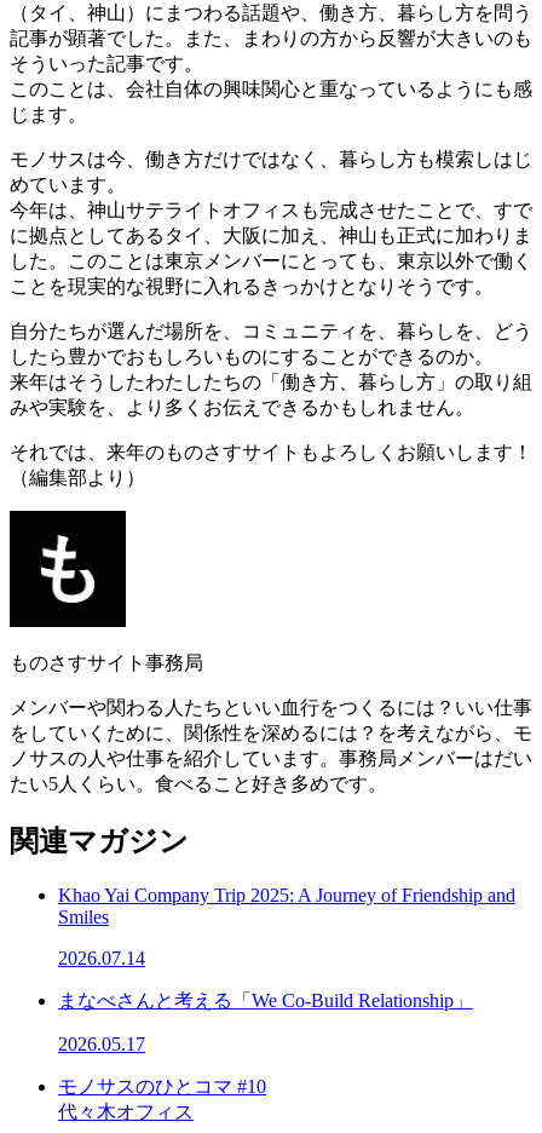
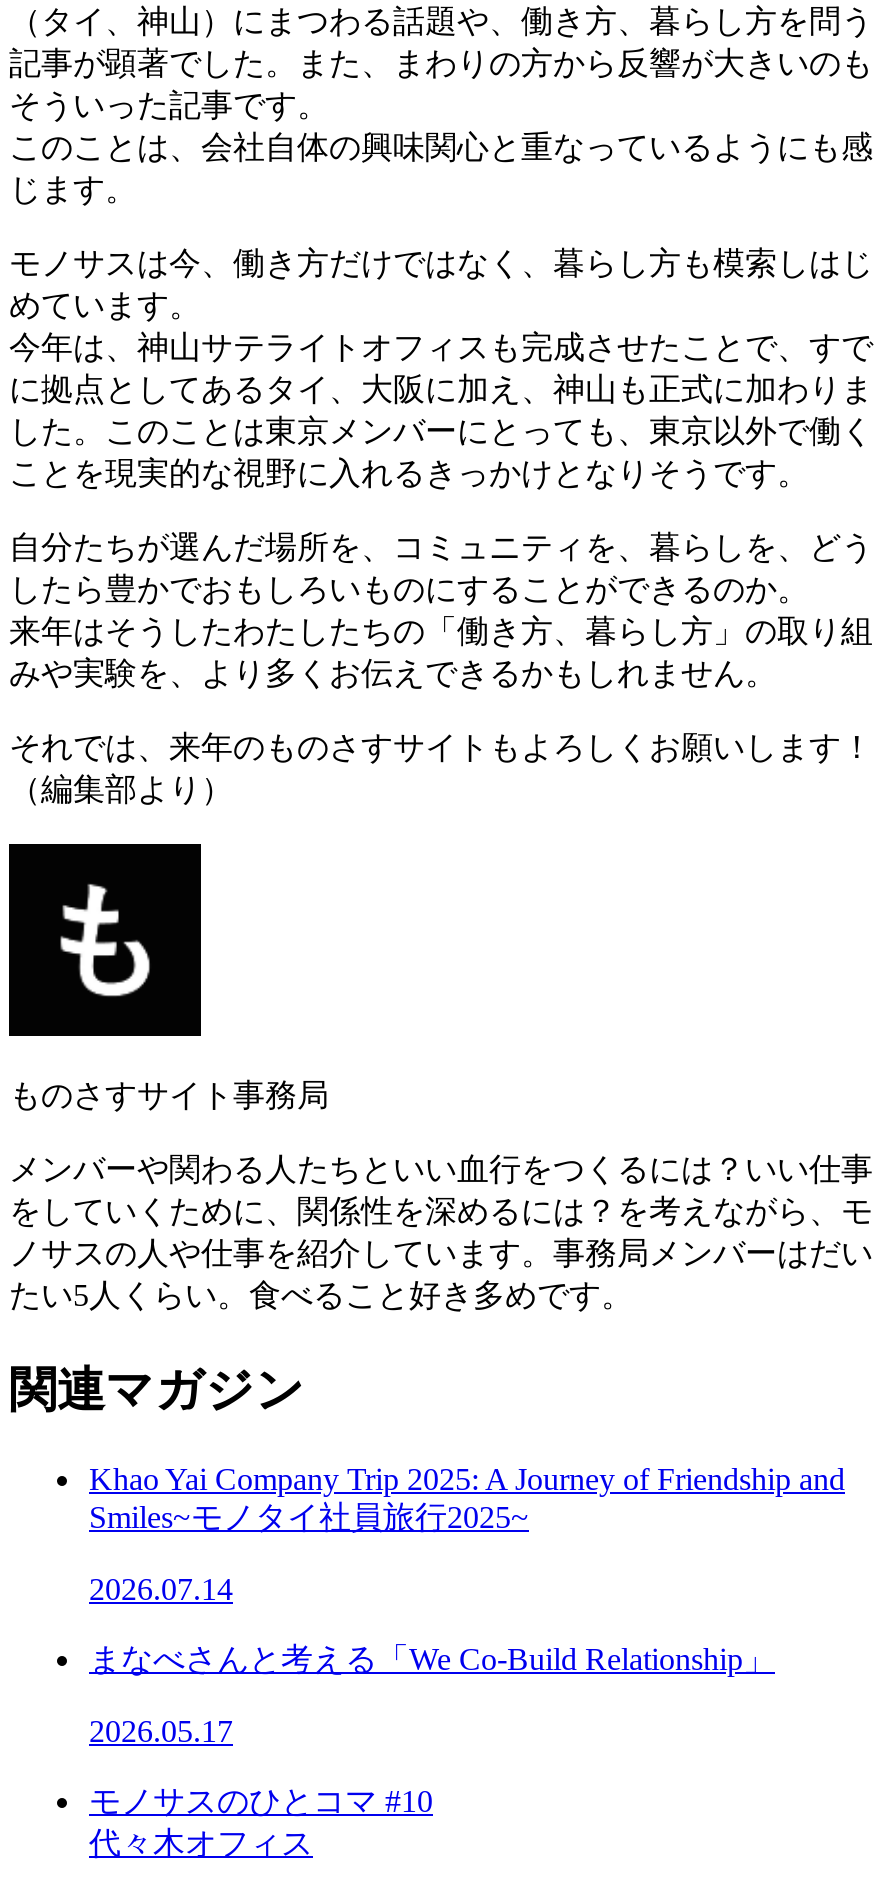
[58,907,109,927] Smiles -> [89,1500,529,1534] Smiles~モノタイ社員旅行2025~

